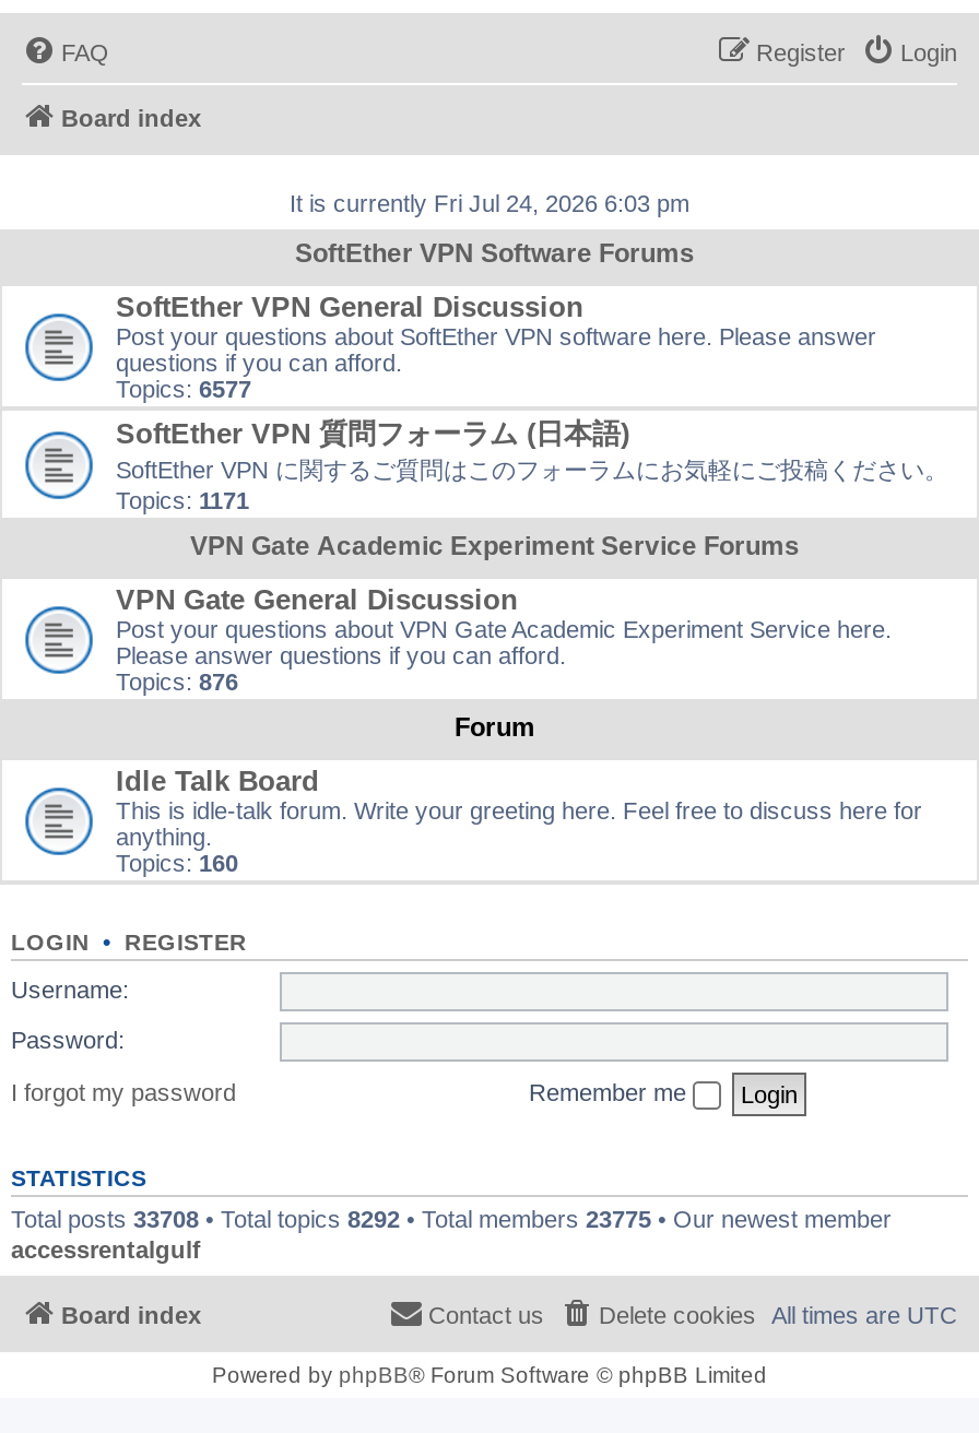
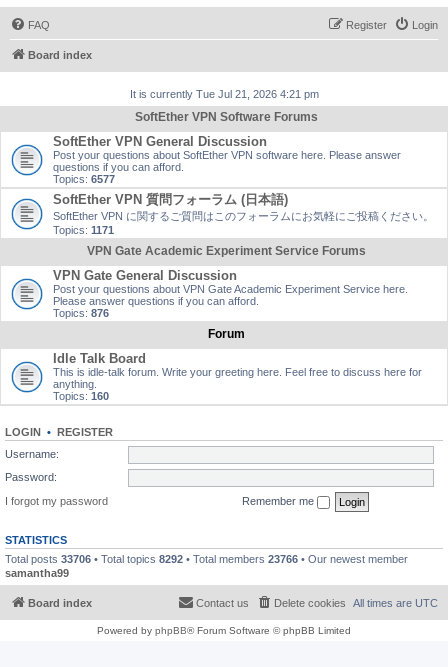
[290,190,689,216] It is currently Fri Jul 24, 2026 6:03 pm -> [129,88,318,100] It is currently Tue Jul 21, 2026 4:21 pm
[11,1205,892,1262] Total posts 33708 • Total topics 8292 • Total members 23775 • Our newest member | accessrentalgulf -> [5,552,408,578] Total posts 33706 • Total topics 8292 • Total members 23766 • Our newest member | samantha99

